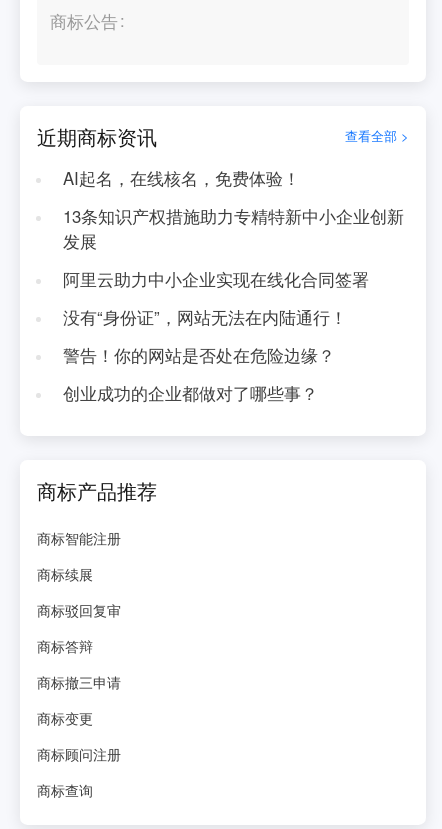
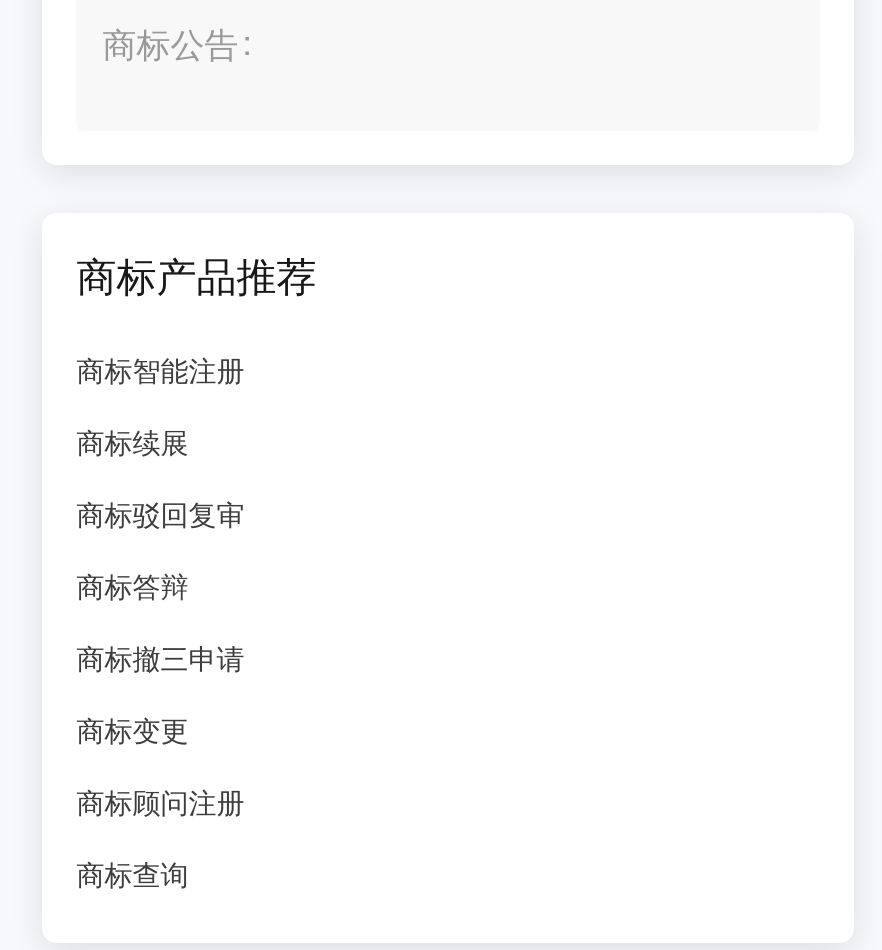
[37,122,409,405] 近期商标资讯 | 查看全部 > | AI起名，在线核名，免费体验！ | 13条知识产权措施助力专精特新中小企业创新 | 发展 | 阿里云助力中小企业实现在线化合同签署 | 没有“身份证”，网站无法在内陆通行！ | 警告！你的网站是否处在危险边缘？ | 创业成功的企业都做对了哪些事？ -> none

